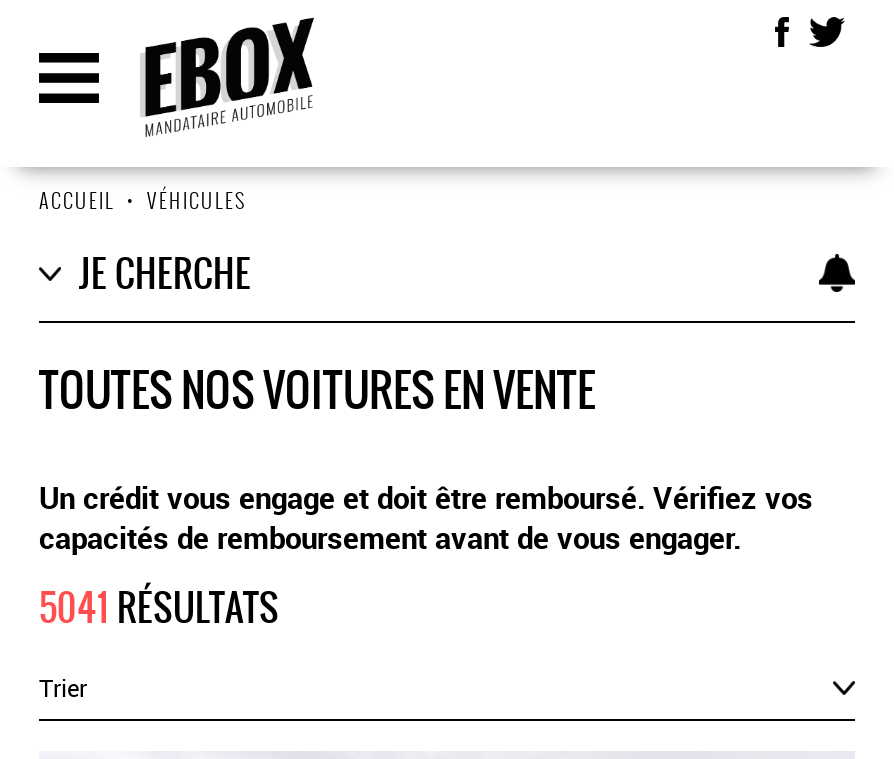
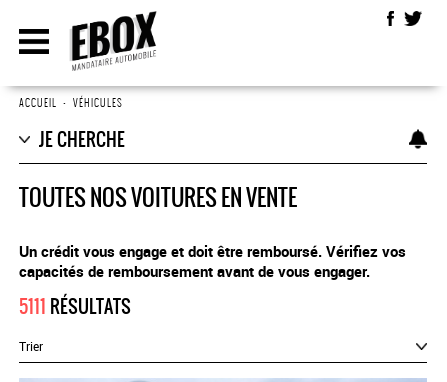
[39,581,279,635] 5041 RÉSULTATS -> [19,293,131,320] 5111 RÉSULTATS

